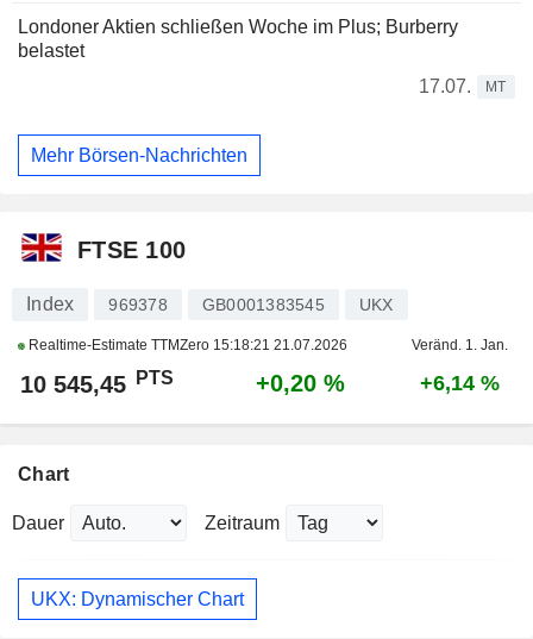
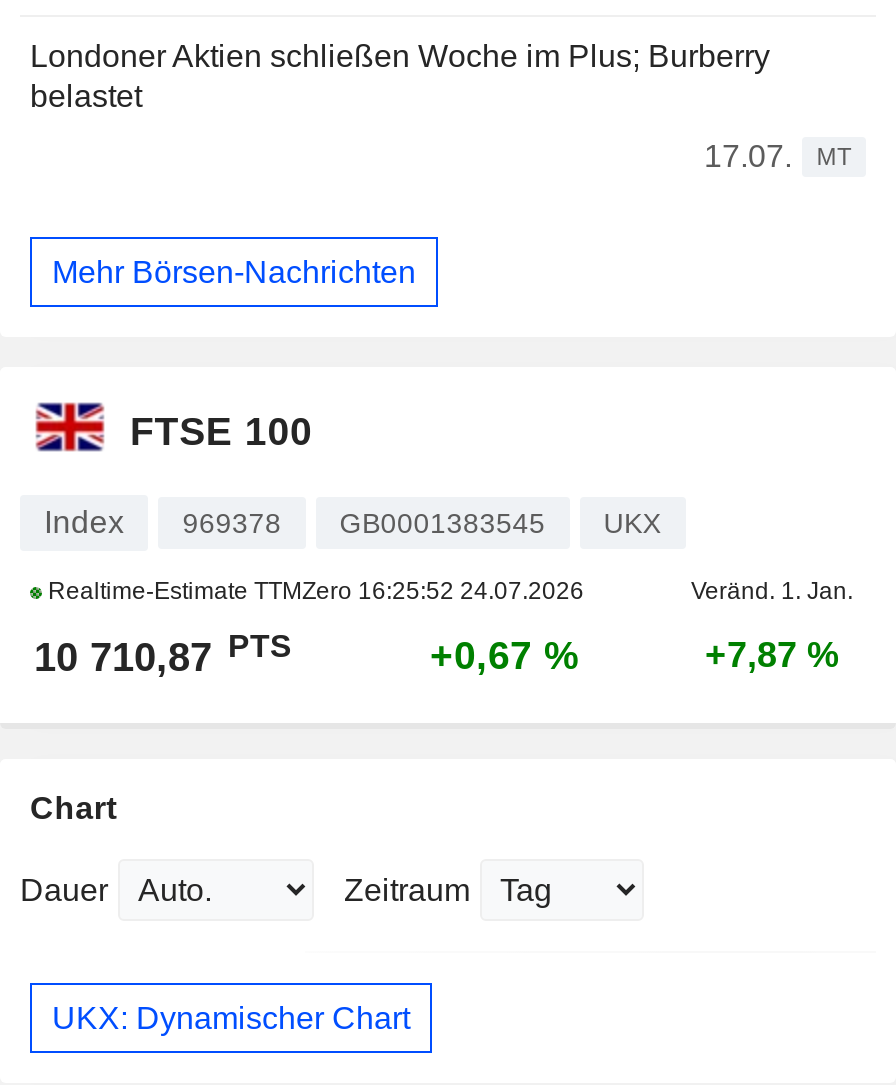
[25,337,347,354] Realtime-Estimate TTMZero 15:18:21 21.07.2026 -> [42,577,584,605] Realtime-Estimate TTMZero 16:25:52 24.07.2026
[20,367,174,398] 10 545,45 PTS -> [34,628,292,679] 10 710,87 PTS
[256,370,345,396] +0,20 % -> [430,633,580,677] +0,67 %
[419,371,499,395] +6,14 % -> [705,635,839,675] +7,87 %

